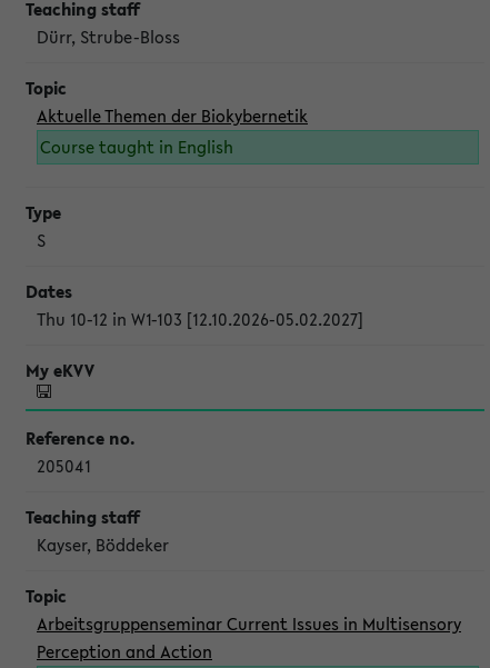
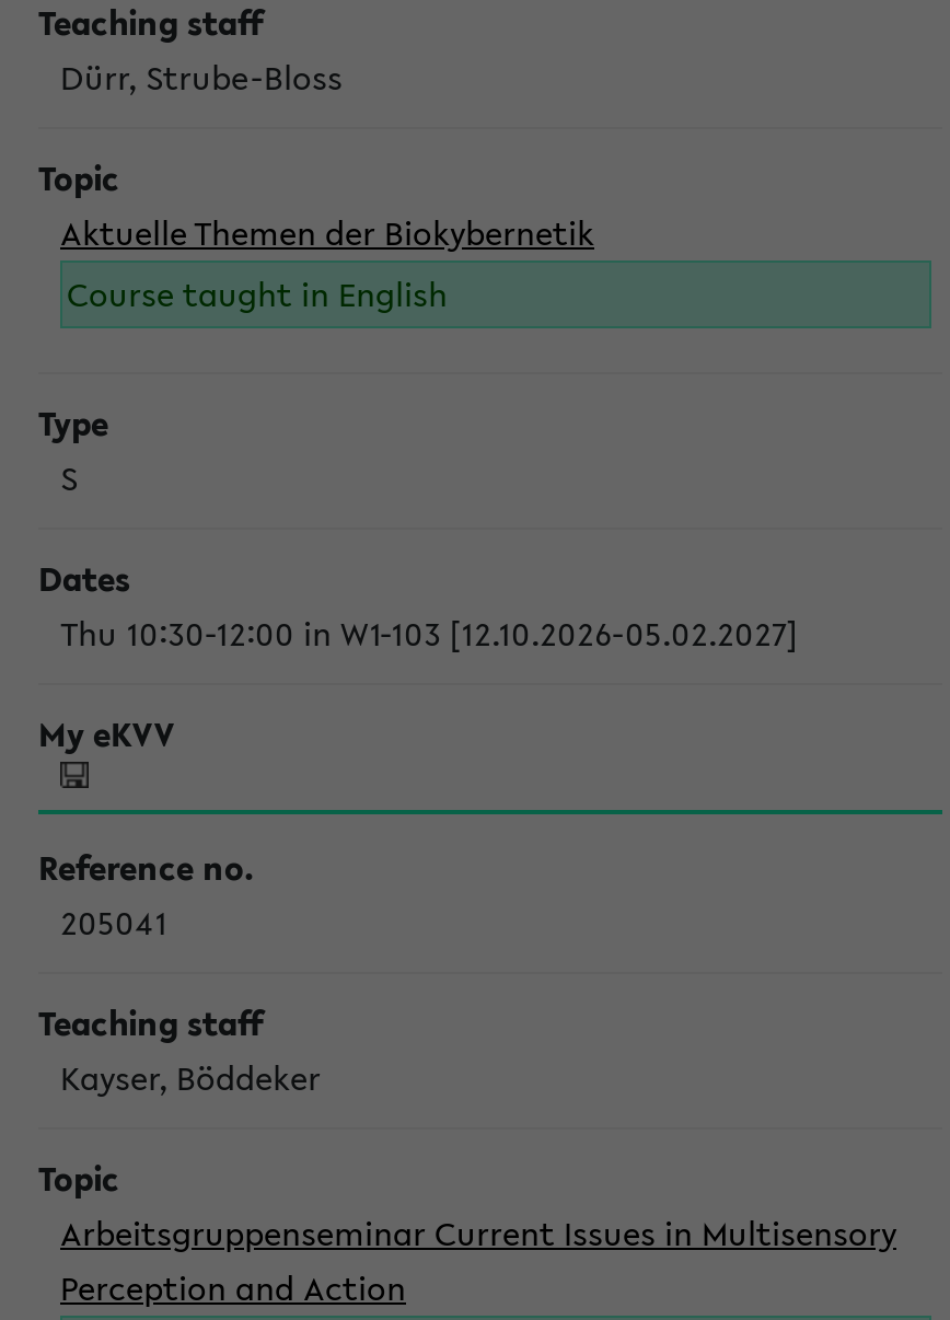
[37,307,363,331] Thu 10-12 in W1-103 [12.10.2026-05.02.2027] -> [60,609,798,657] Thu 10:30-12:00 in W1-103 [12.10.2026-05.02.2027]

